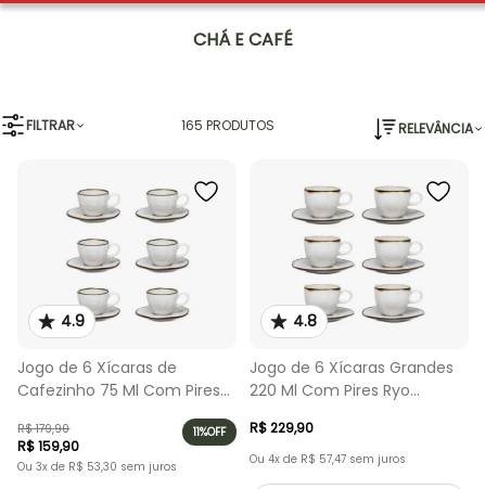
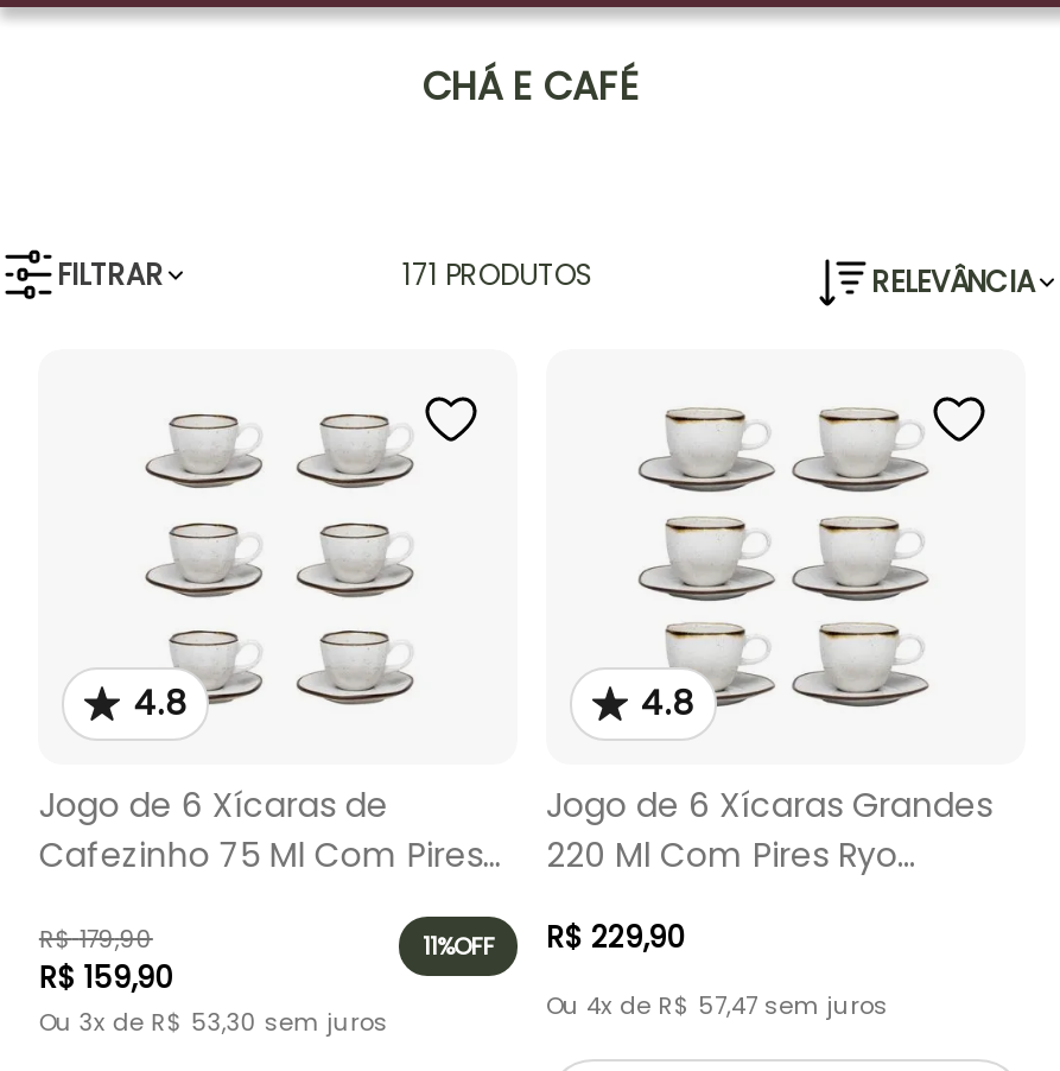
[181,116,275,134] 165 PRODUTOS -> [402,254,595,294] 171 PRODUTOS
[61,310,85,332] 4.9 -> [134,679,186,727] 4.8

